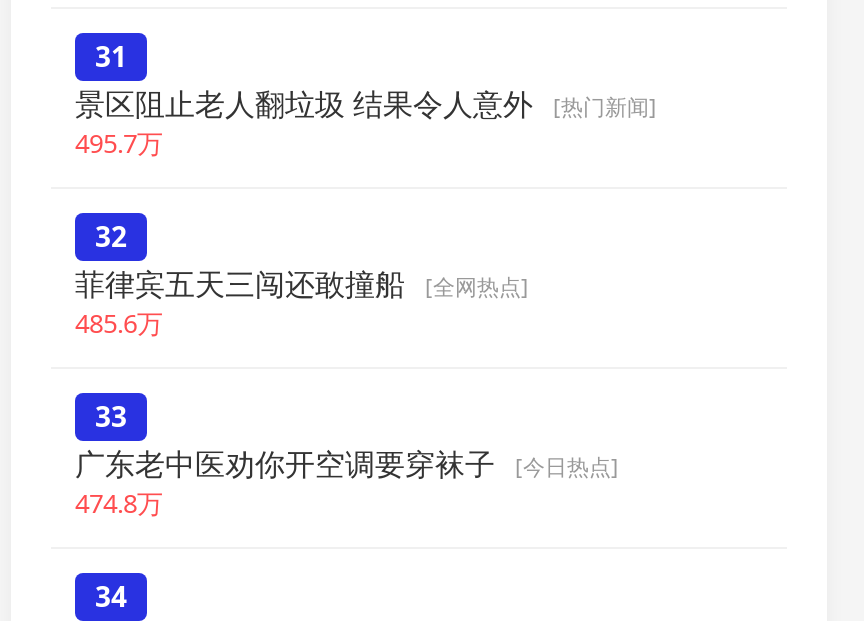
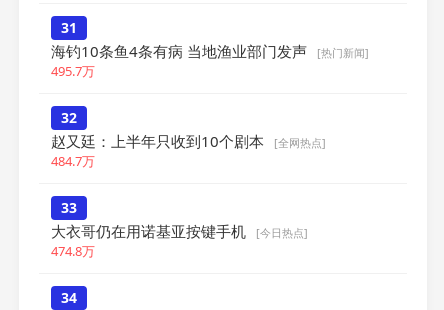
[75,83,657,123] 景区阻止老人翻垃圾 结果令人意外 [热门新闻] -> [51,41,369,61] 海钓10条鱼4条有病 当地渔业部门发声 [热门新闻]
[75,263,529,341] 菲律宾五天三闯还敢撞船 [全网热点] | 485.6万 -> [51,131,326,170] 赵又廷：上半年只收到10个剧本 [全网热点] | 484.7万
[75,443,619,483] 广东老中医劝你开空调要穿袜子 [今日热点] -> [51,221,308,241] 大衣哥仍在用诺基亚按键手机 [今日热点]

